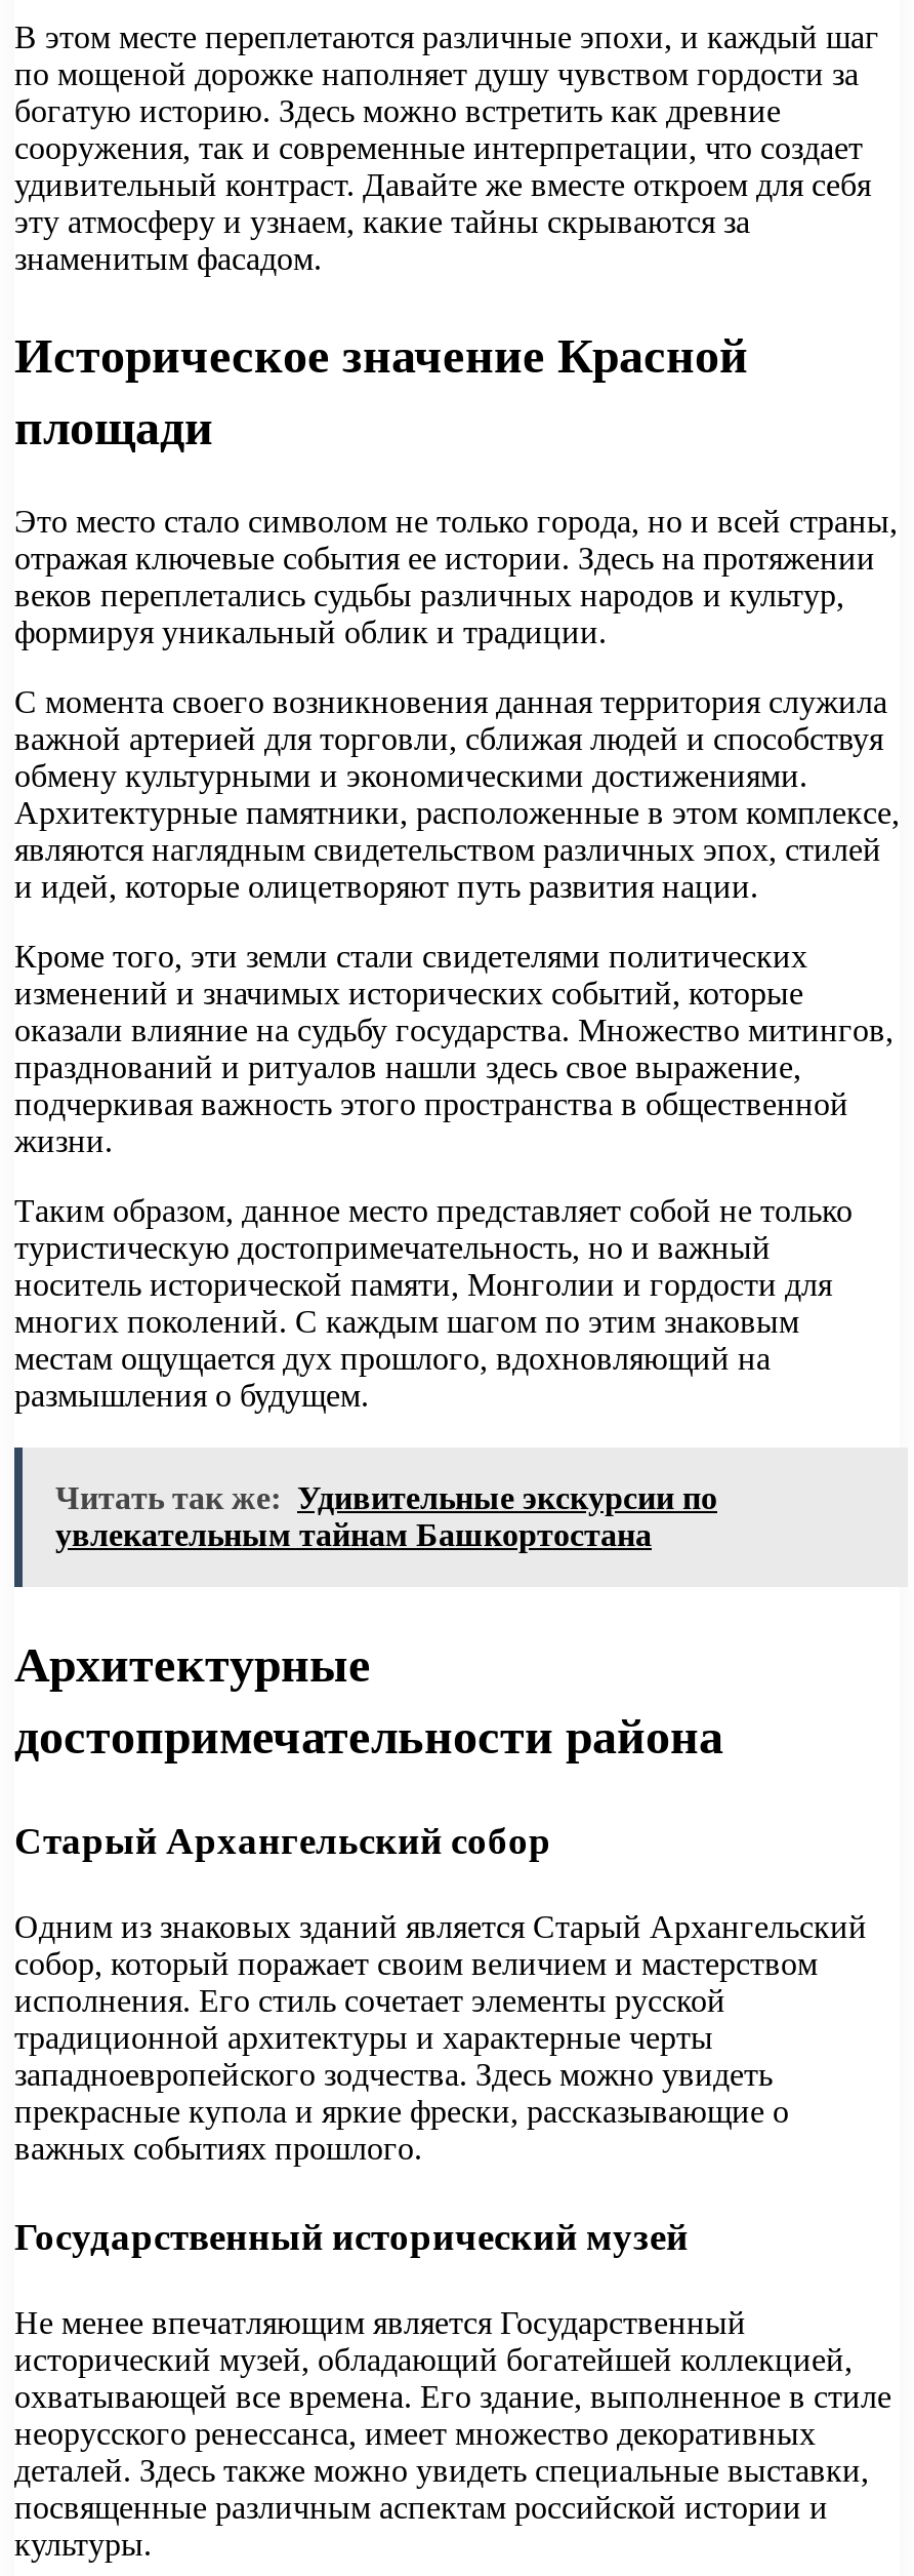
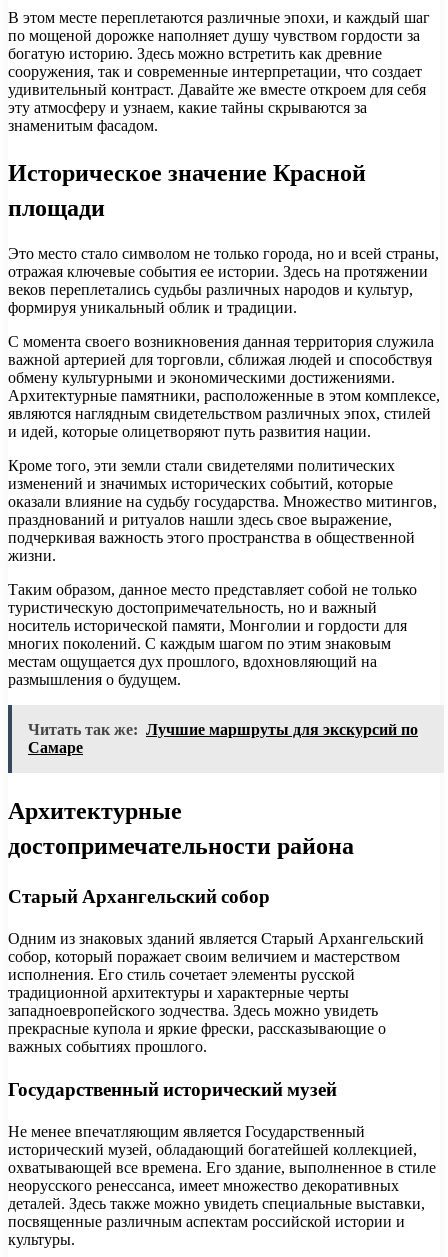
[55,1480,717,1551] Читать так же: Удивительные экскурсии по | увлекательным тайнам Башкортостана -> [28,721,418,756] Читать так же: Лучшие маршруты для экскурсий по | Самаре

